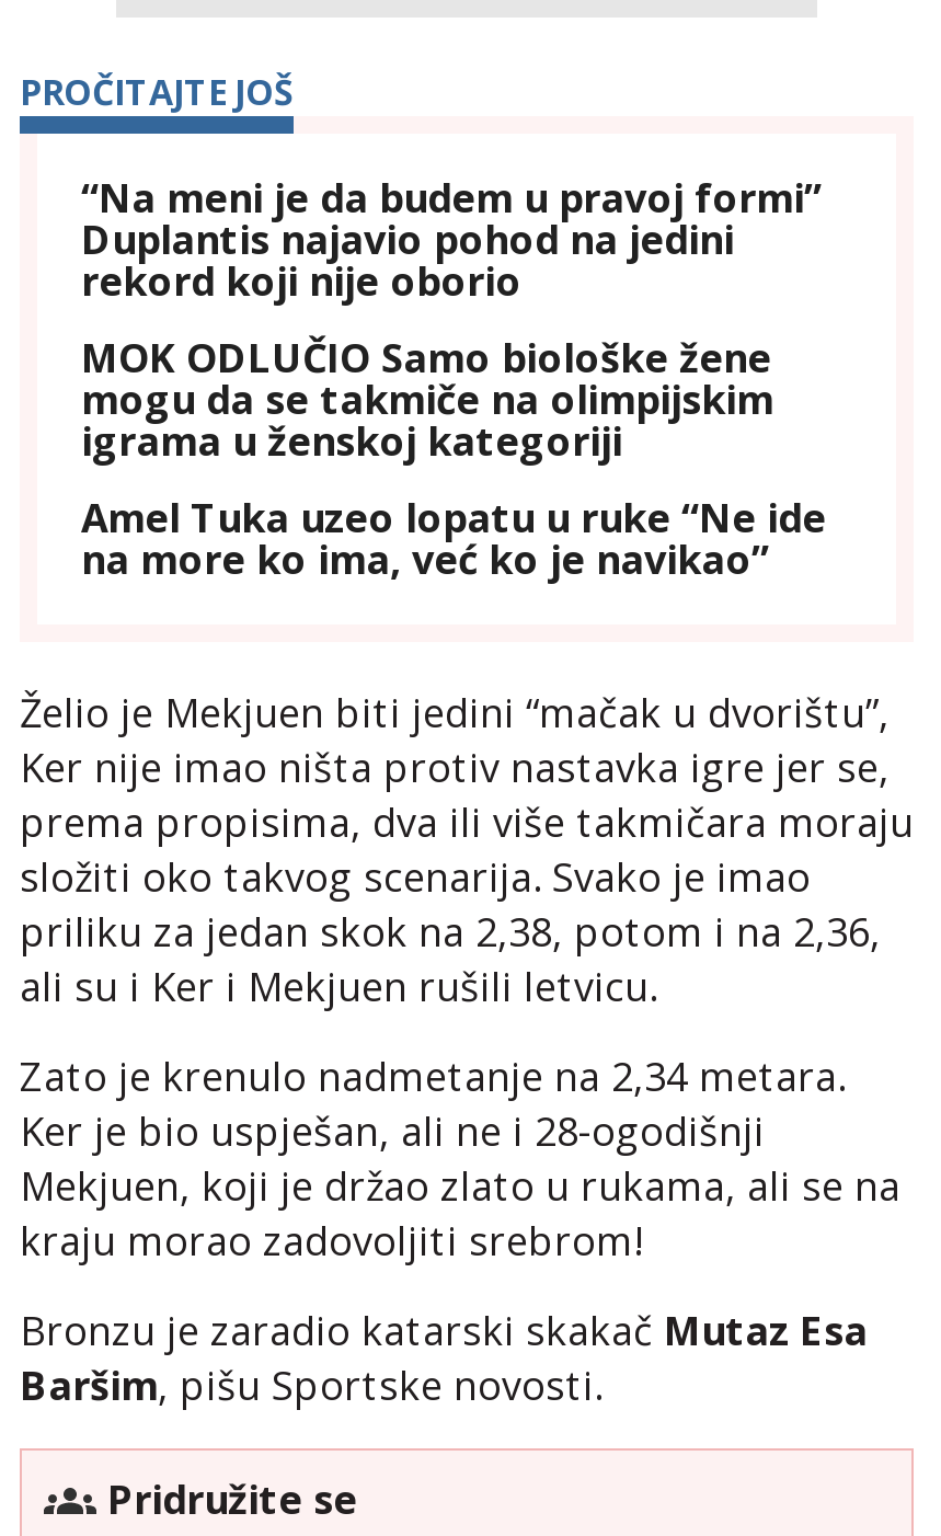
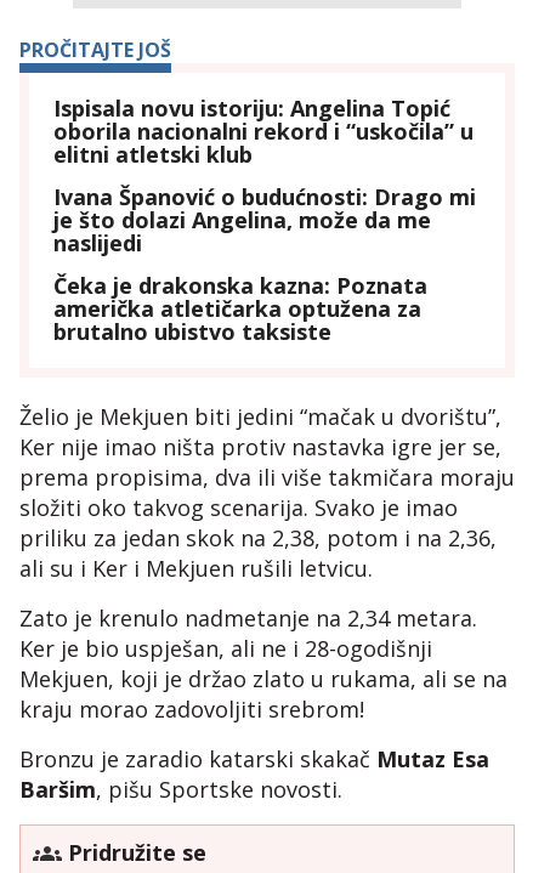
[81,172,822,308] “Na meni je da budem u pravoj formi” | Duplantis najavio pohod na jedini | rekord koji nije oborio -> [53,94,474,169] Ispisala novu istoriju: Angelina Topić | oborila nacionalni rekord i “uskočila” u | elitni atletski klub
[81,332,773,468] MOK ODLUČIO Samo biološke žene | mogu da se takmiče na olimpijskim | igrama u ženskoj kategoriji -> [53,183,476,258] Ivana Španović o budućnosti: Drago mi | je što dolazi Angelina, može da me | naslijedi
[81,492,826,586] Amel Tuka uzeo lopatu u ruke “Ne ide | na more ko ima, već ko je navikao” -> [53,271,427,347] Čeka je drakonska kazna: Poznata | američka atletičarka optužena za | brutalno ubistvo taksiste

